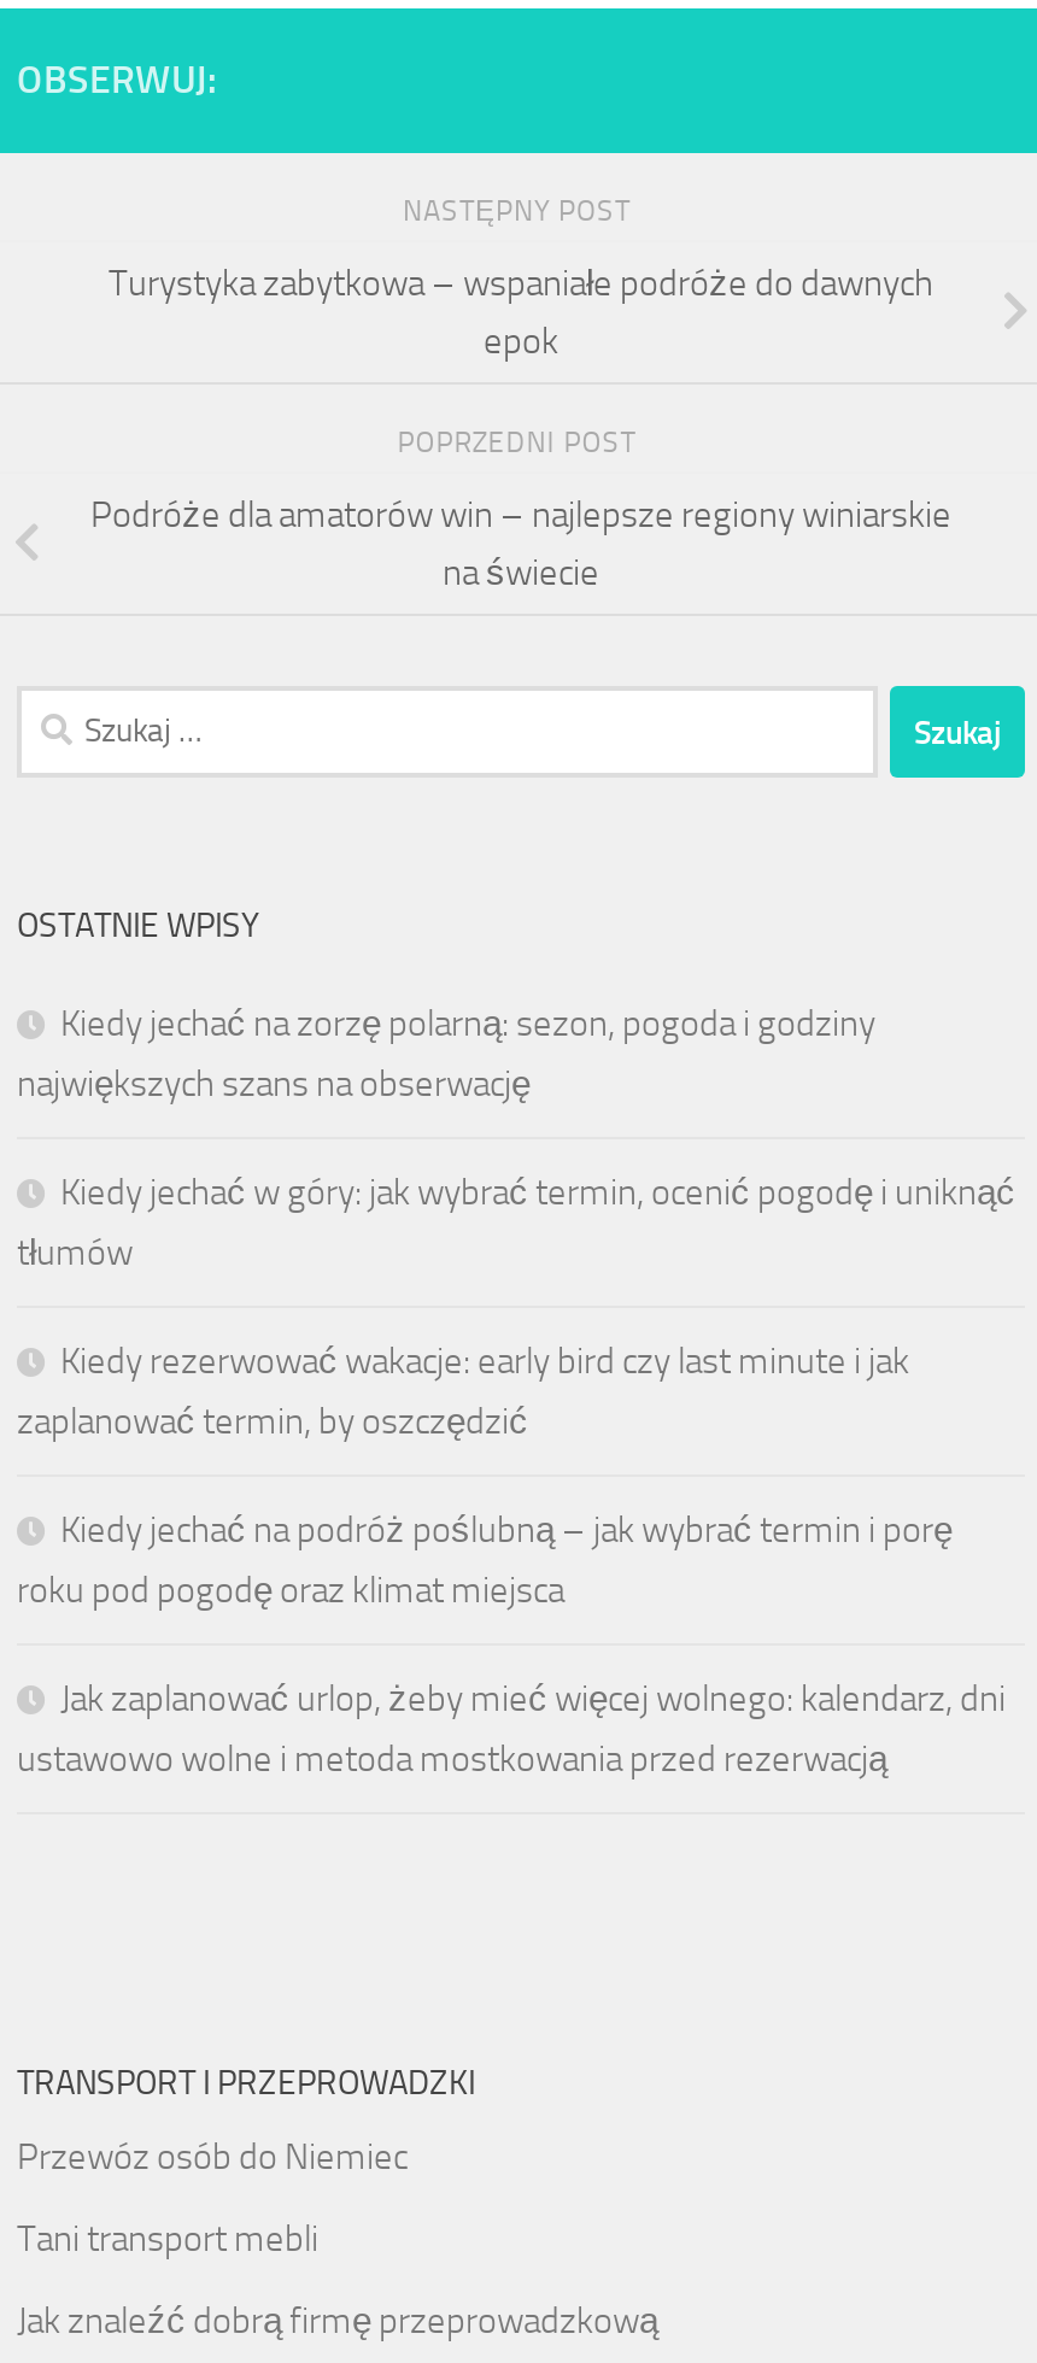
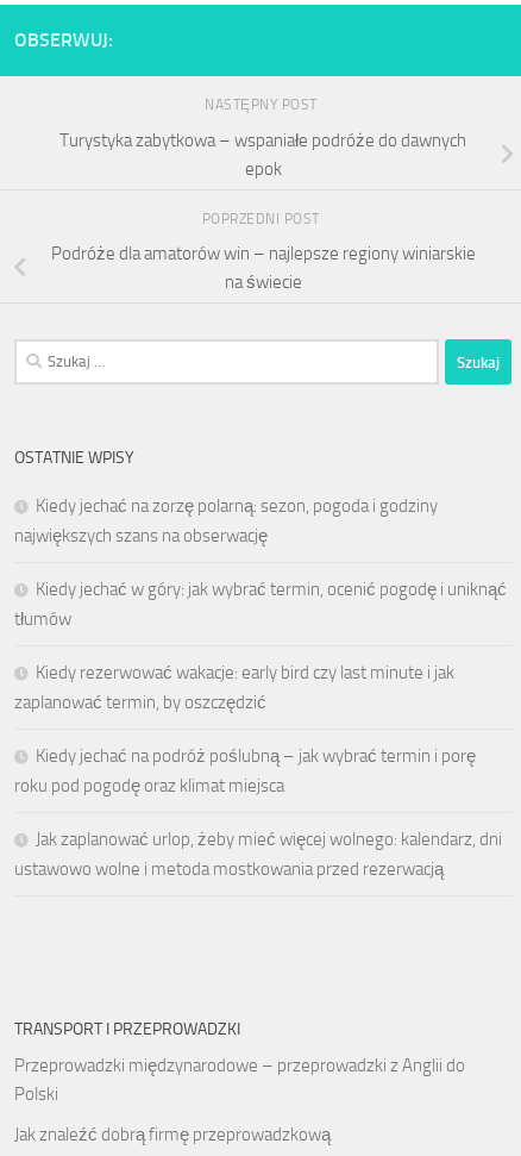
[17,2137,408,2262] Przewóz osób do Niemiec | Tani transport mebli -> [14,1055,465,1105] Przeprowadzki międzynarodowe – przeprowadzki z Anglii do | Polski

